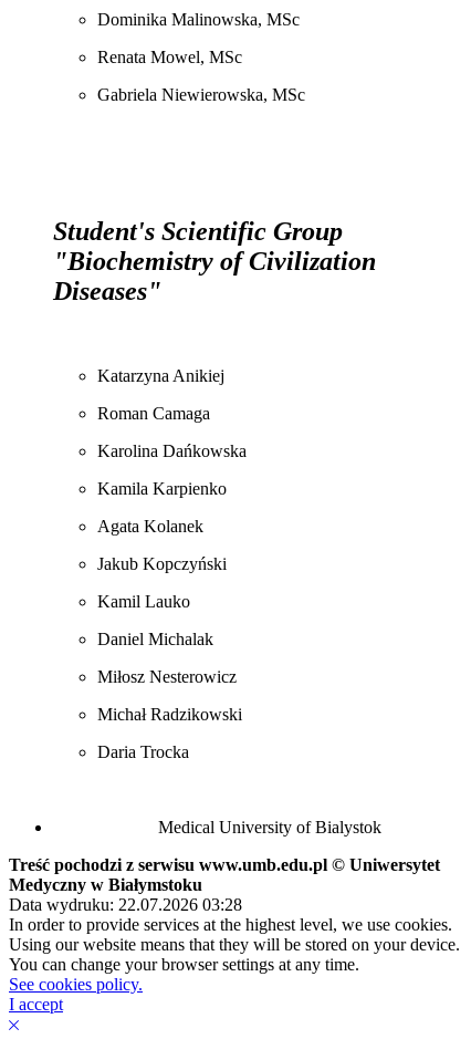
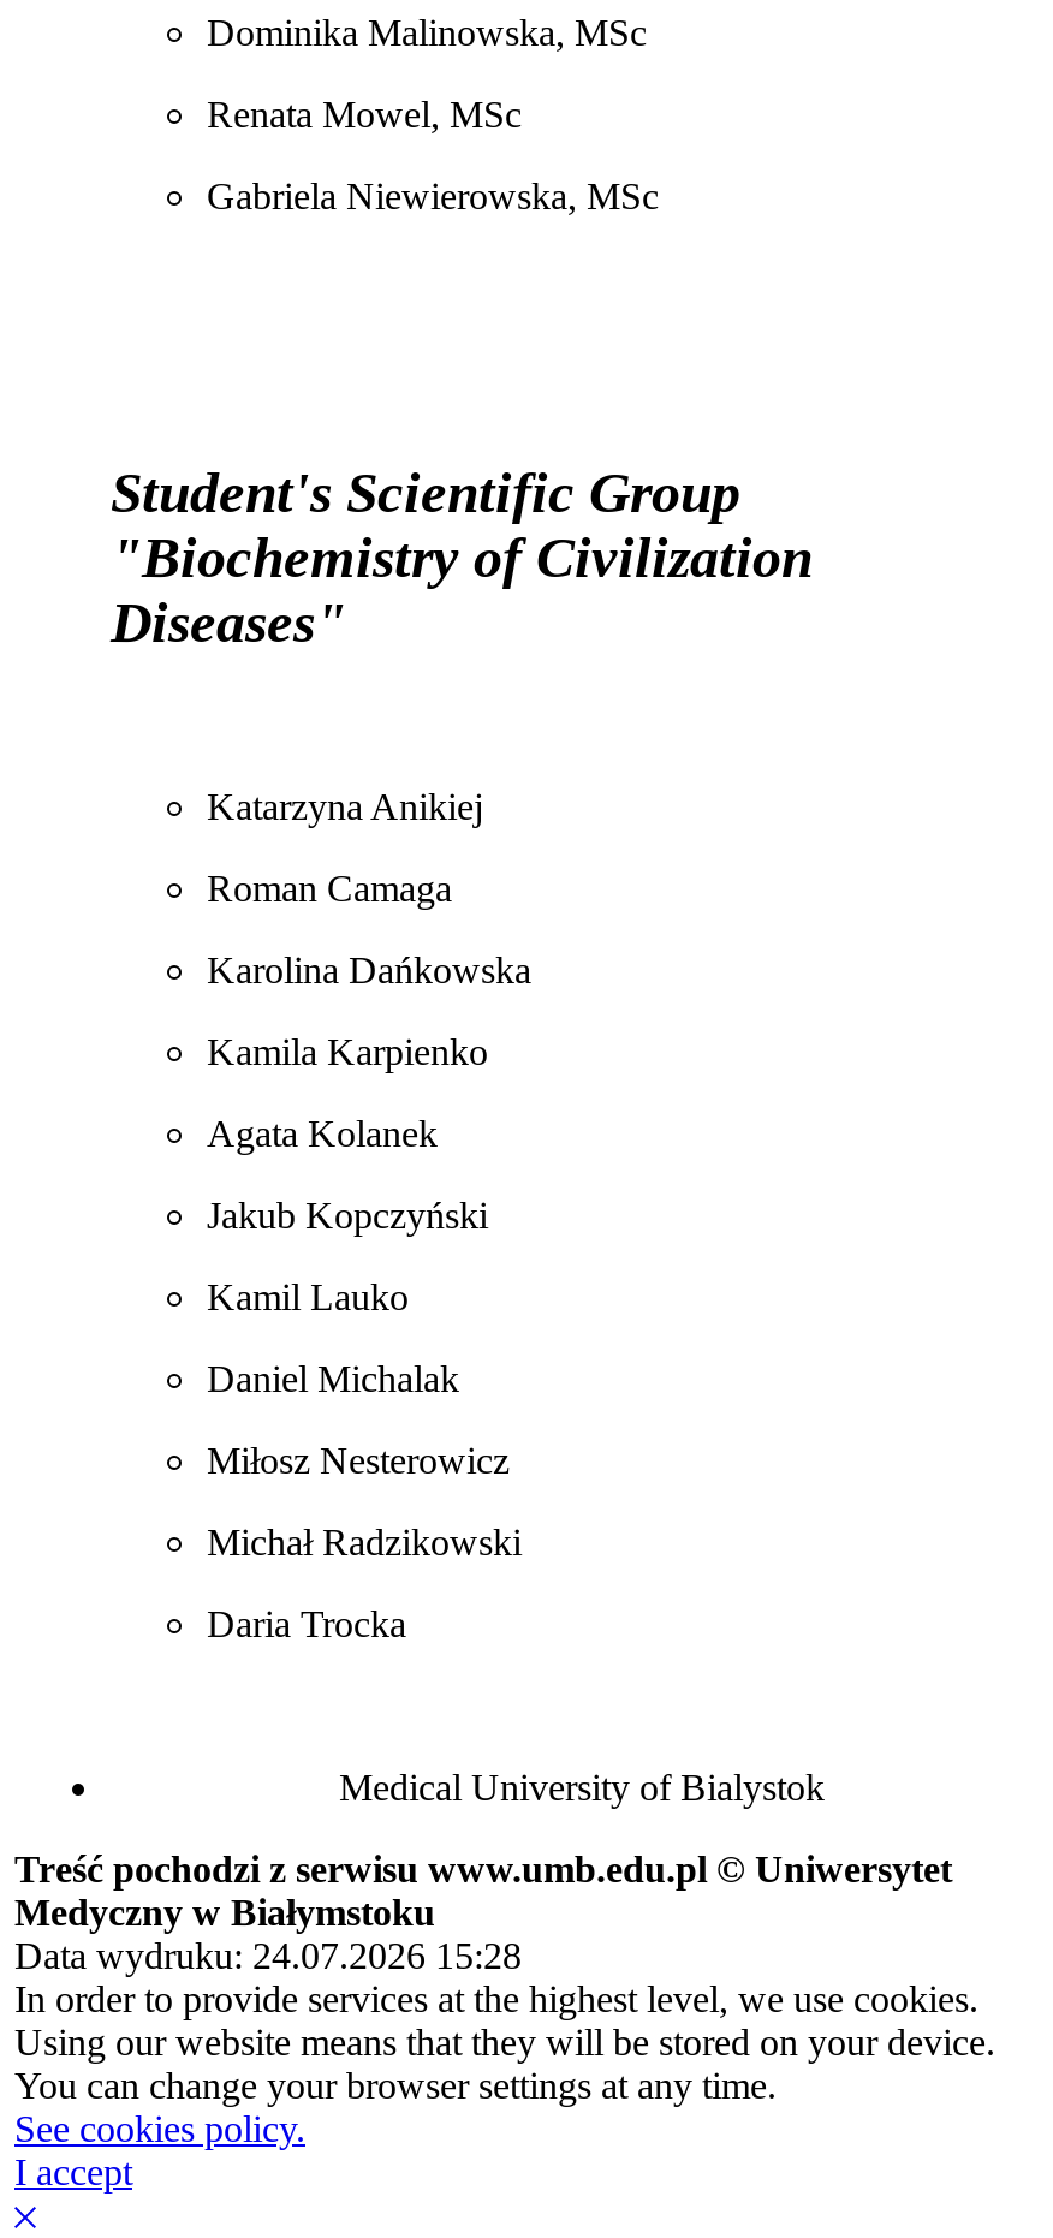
[9,895,242,914] Data wydruku: 22.07.2026 03:28 -> [14,1935,522,1976] Data wydruku: 24.07.2026 15:28

